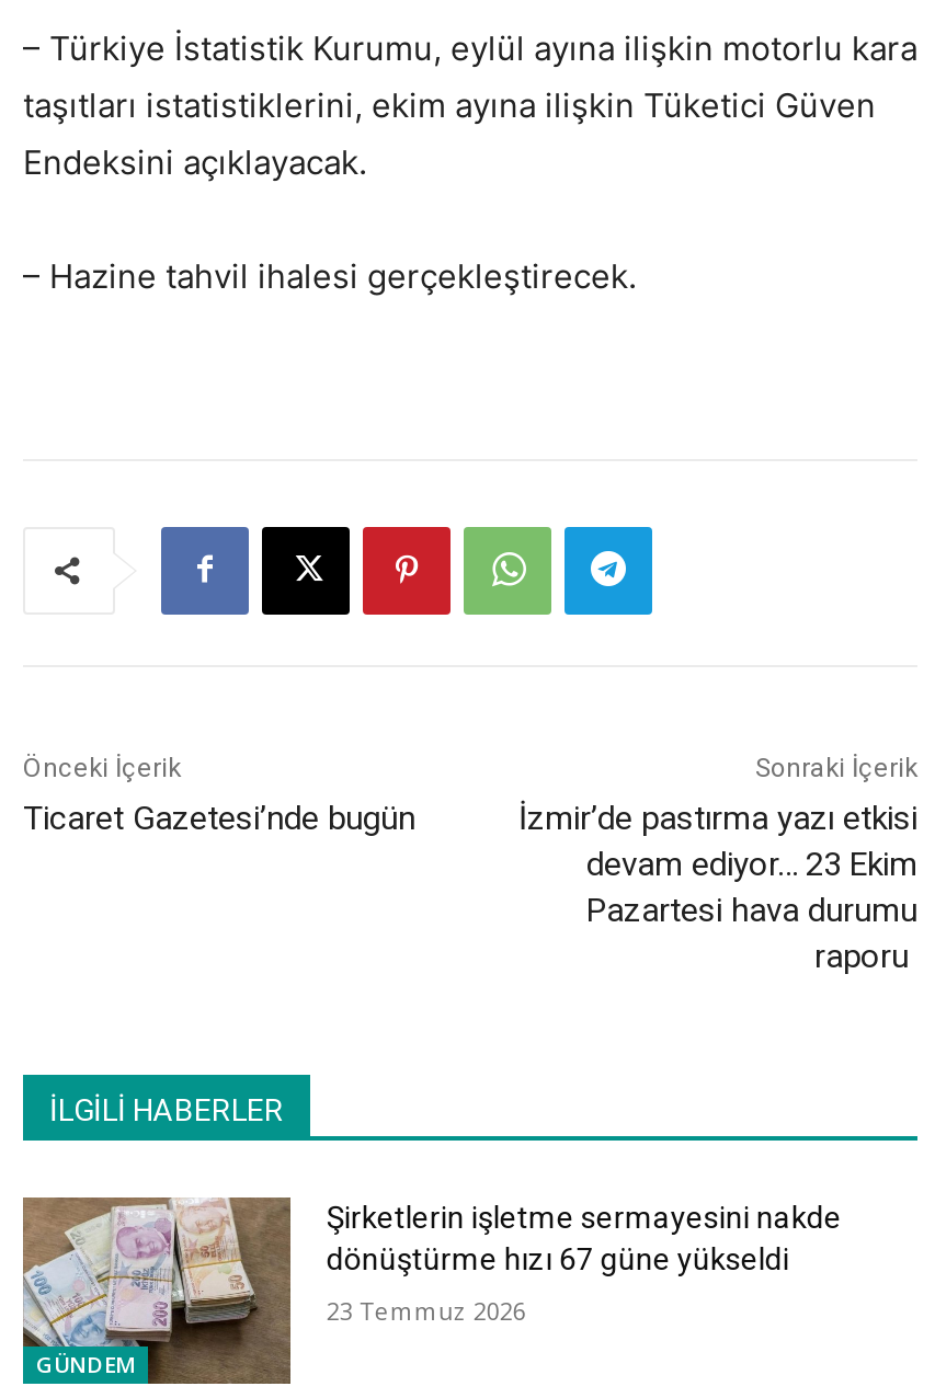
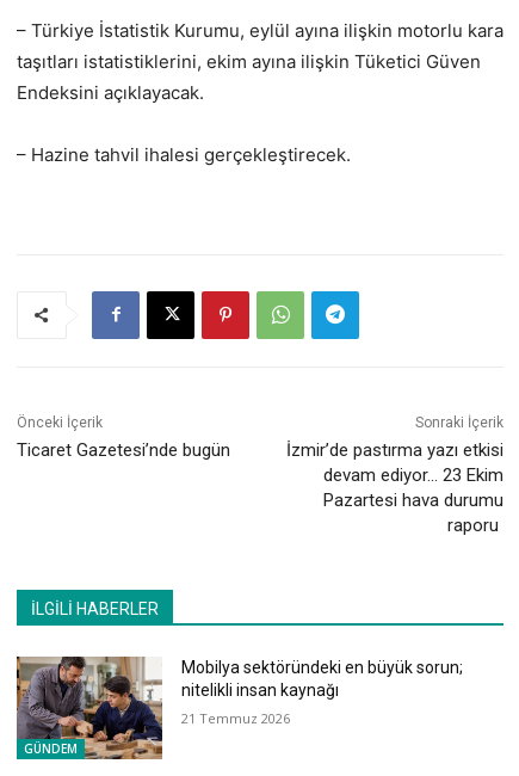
[21,1196,842,1385] [image] | Şirketlerin işletme sermayesini nakde | dönüştürme hızı 67 güne yükseldi -> [16,655,463,760] [image] | Mobilya sektöründeki en büyük sorun; | nitelikli insan kaynağı
[326,1293,526,1325] 23 Temmuz 2026 -> [182,709,290,727] 21 Temmuz 2026

